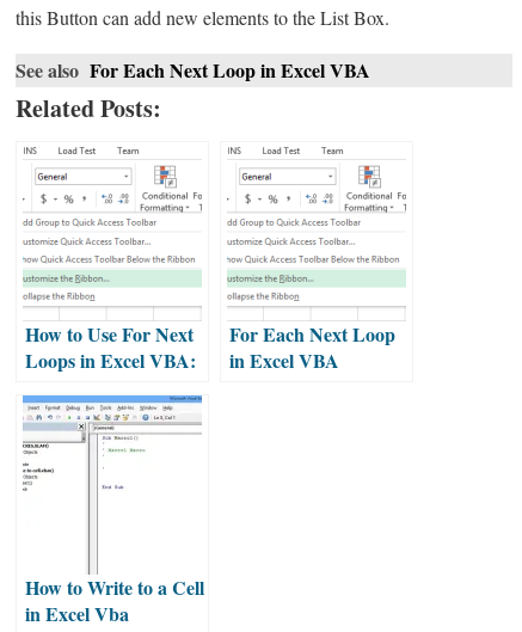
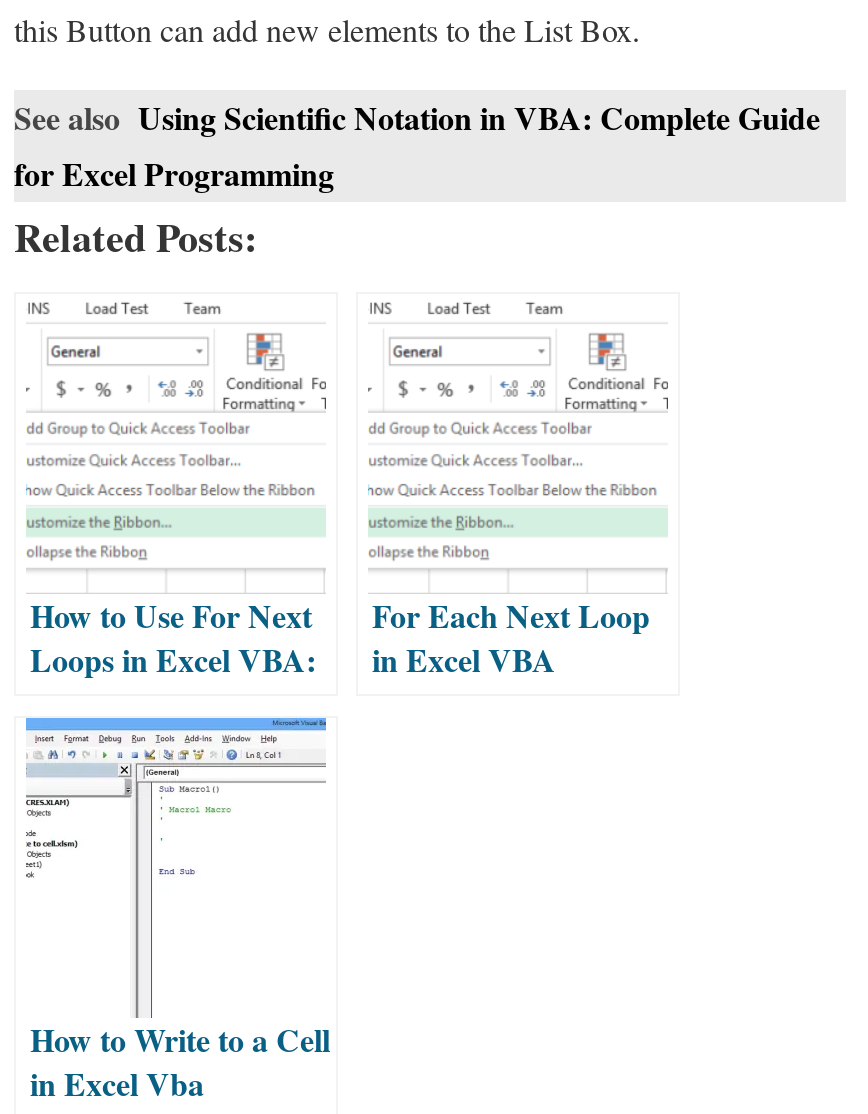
[16,57,370,84] See also For Each Next Loop in Excel VBA -> [14,95,820,197] See also Using Scientific Notation in VBA: Complete Guide | for Excel Programming

